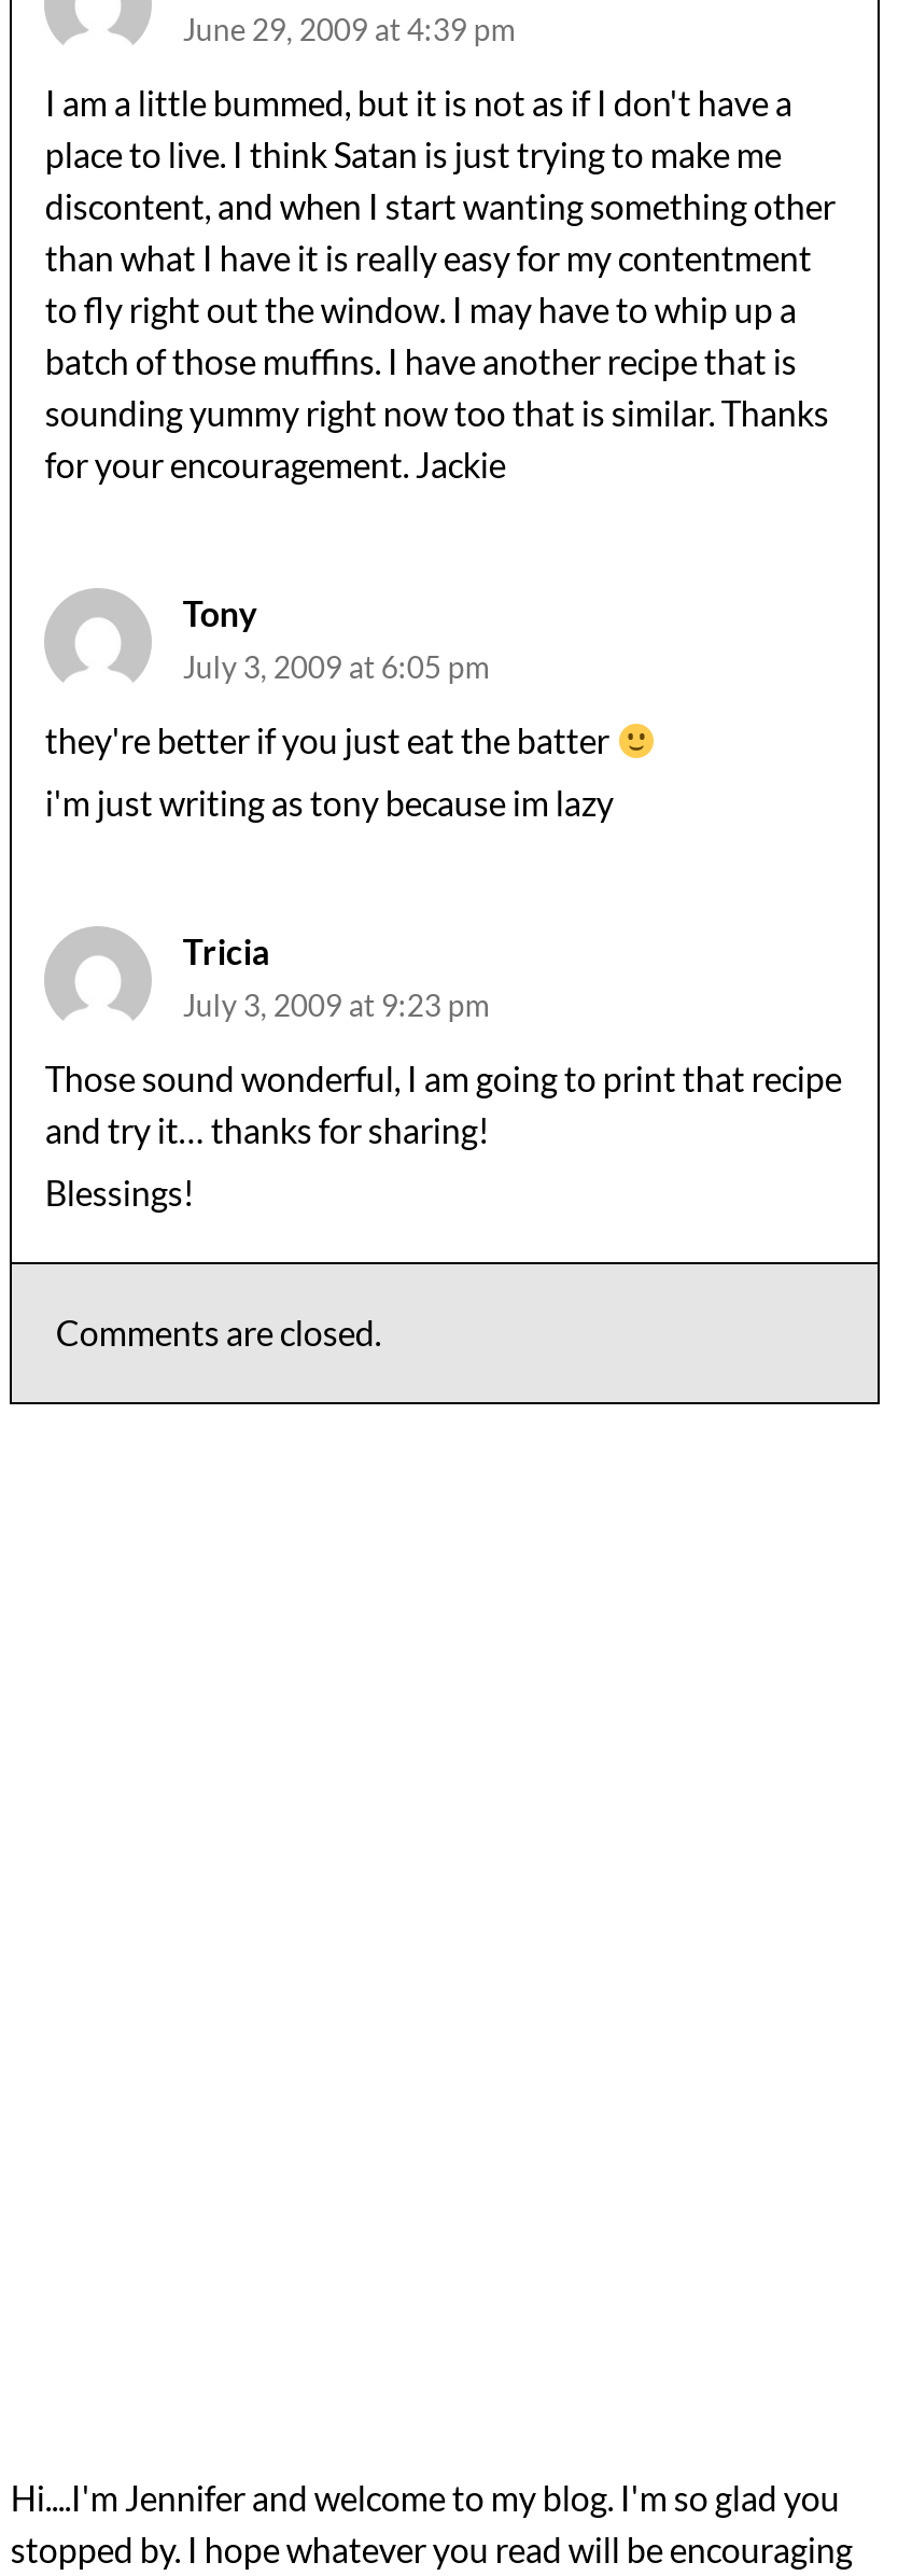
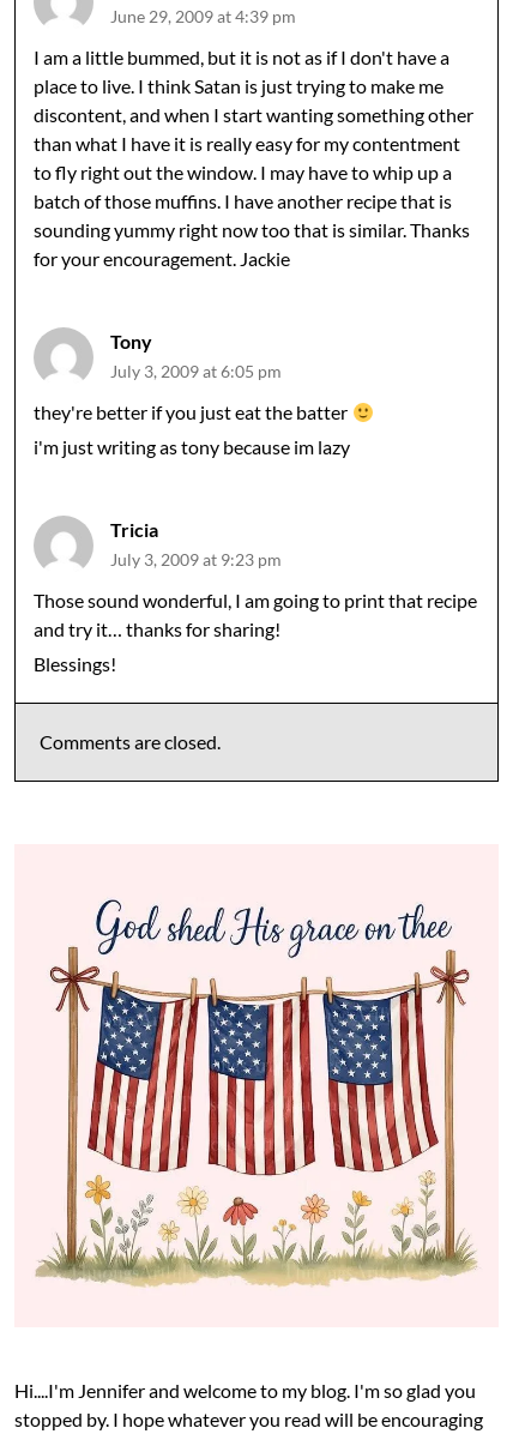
none -> [34,898,478,1289] [image]

